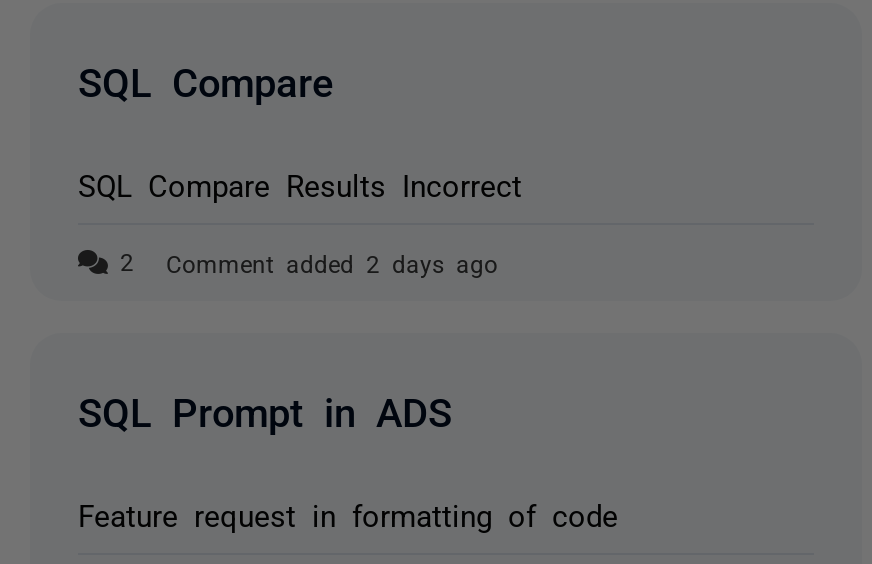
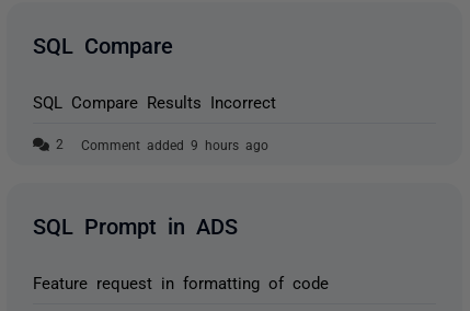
[166,251,498,275] Comment added 2 days ago -> [81,138,268,151] Comment added 9 hours ago

